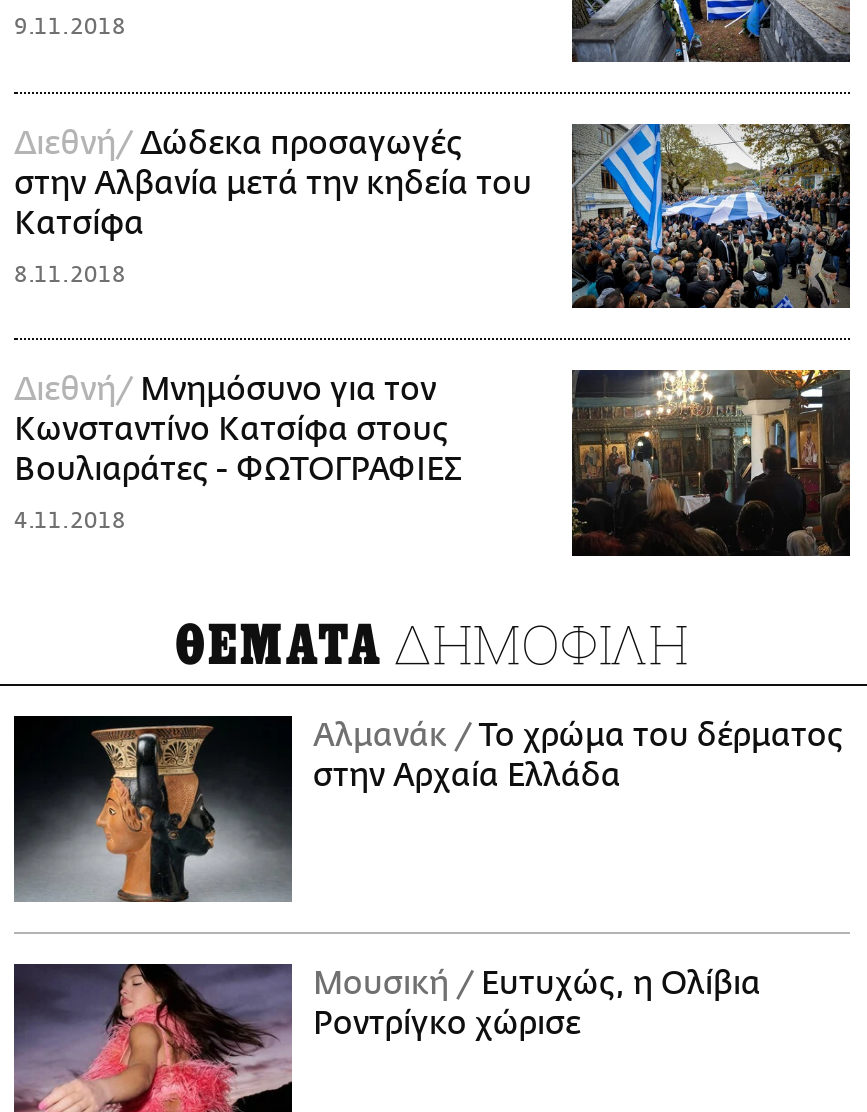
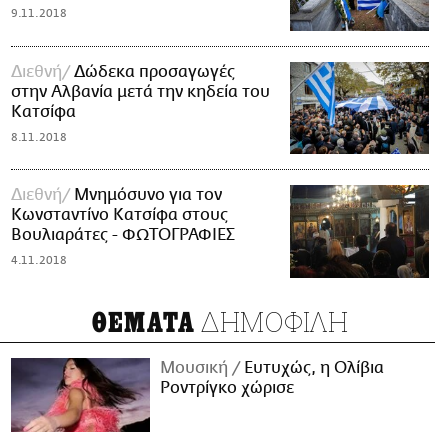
[14,714,843,904] [image] | Αλμανάκ Το χρώμα του δέρματος | στην Αρχαία Ελλάδα -> none

